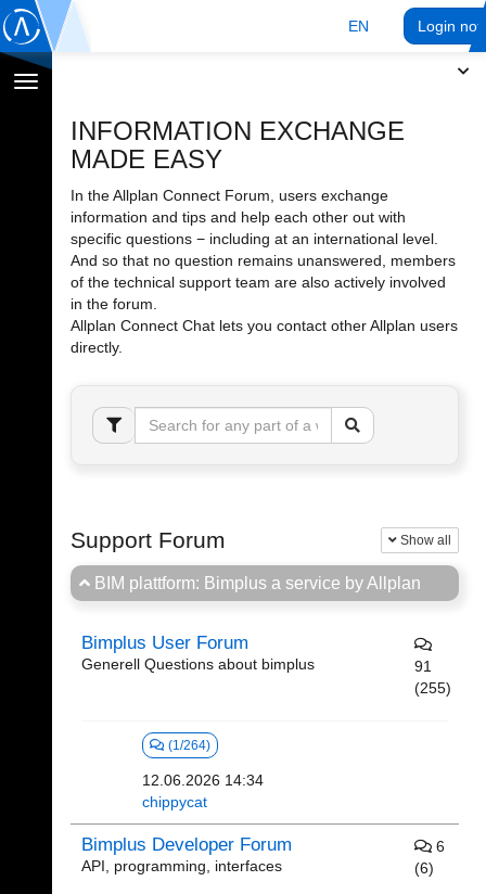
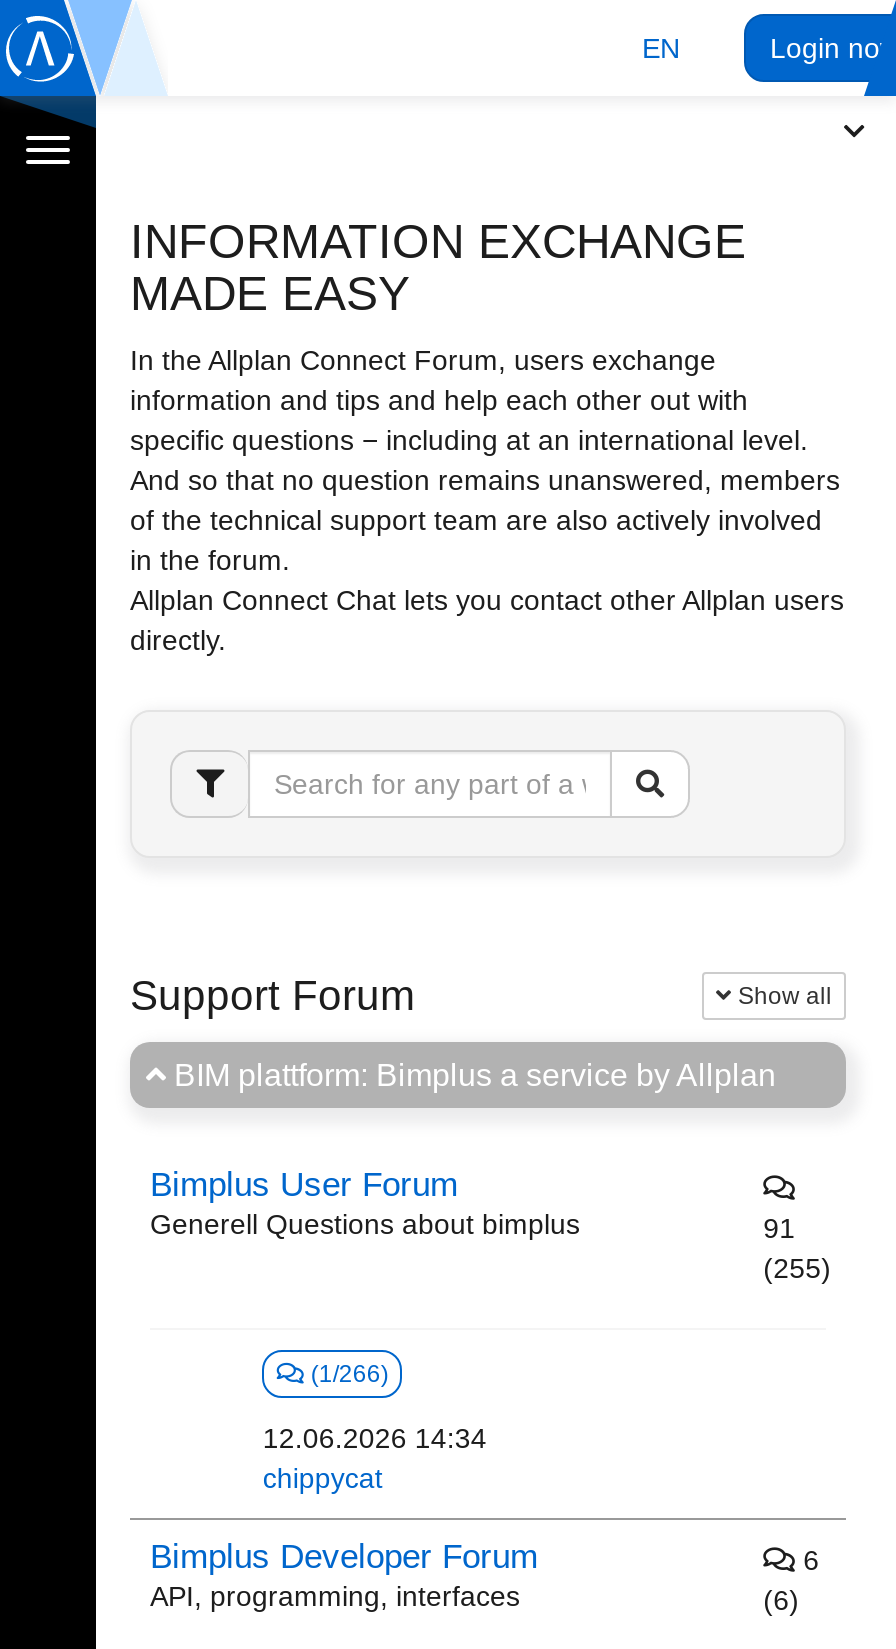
[165,738,211,753] (1/264) -> [305,1360,389,1388] (1/266)

